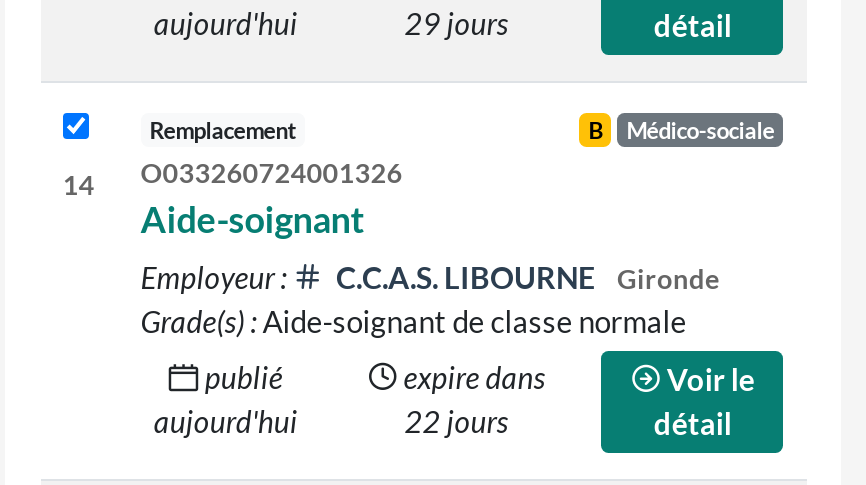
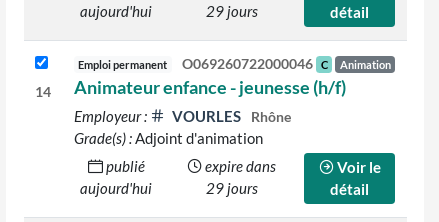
[141,117,775,241] B | Médico-sociale | Remplacement | O033260724001326 | Aide-soignant -> [74,56,391,98] C | Animation | Emploi permanent | O069260722000046 | Animateur enfance - jeunesse (h/f)
[141,258,719,338] C.C.A.S. LIBOURNE Gironde | Grade(s) : Aide-soignant de classe normale -> [74,107,291,147] VOURLES Rhône | Grade(s) : Adjoint d'animation
[404,404,508,440] 22 jours -> [206,179,258,197] 29 jours

